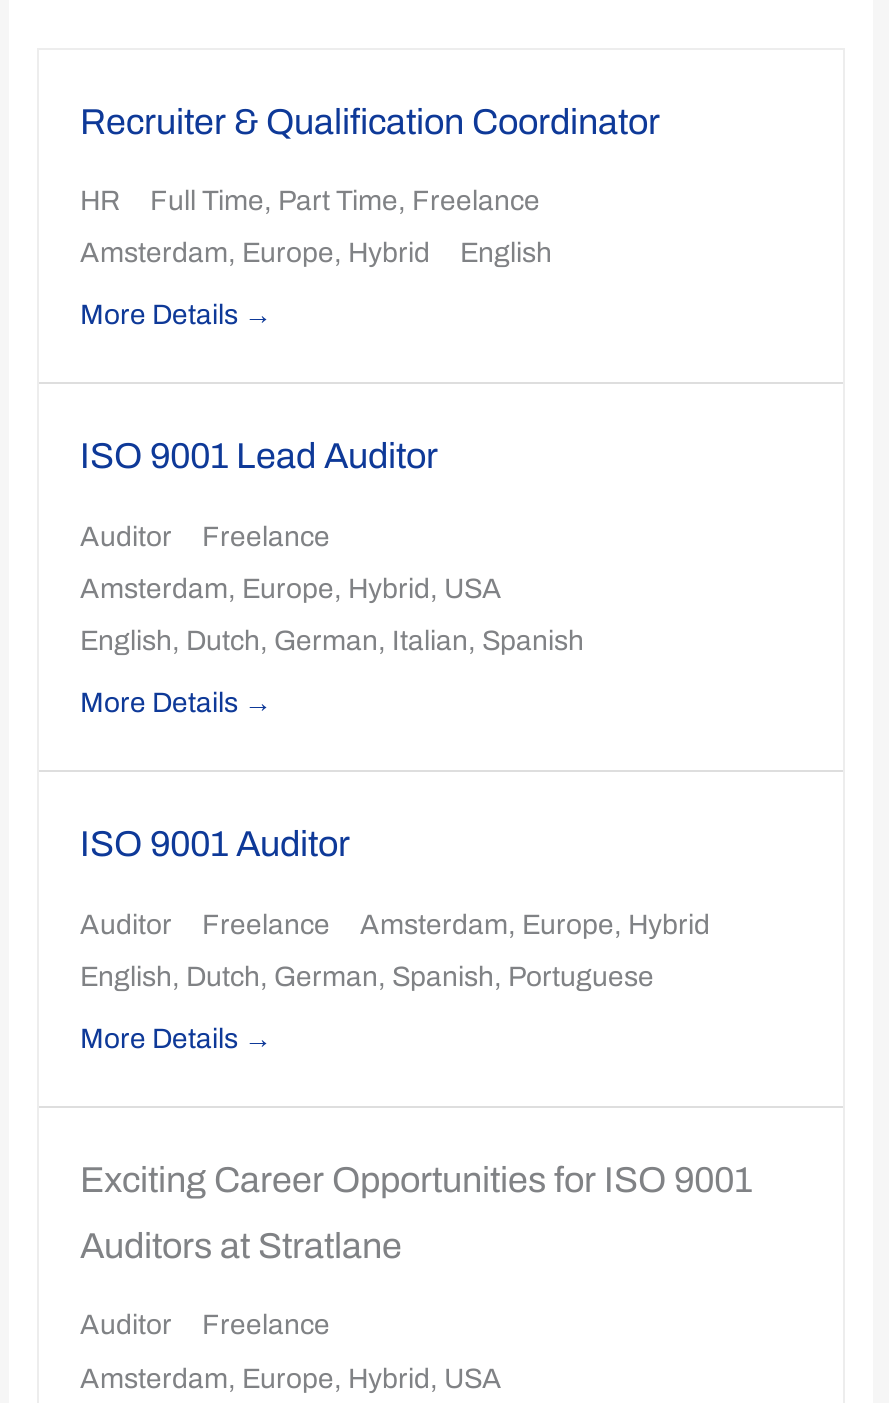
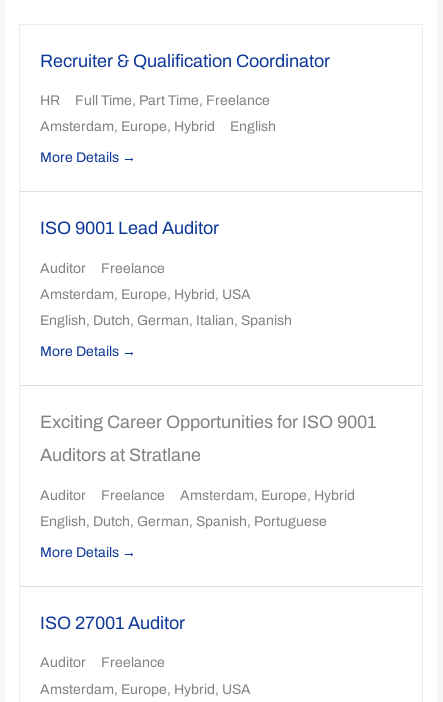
[80,825,350,865] ISO 9001 Auditor -> none
moved [80,909,710,1054] -> [40,488,355,560]: Auditor | Freelance | Amsterdam Europe Hybrid | English Dutch German Spanish Portuguese | More Details
none -> [40,613,185,633] ISO 27001 Auditor
moved [80,1160,752,1266] -> [40,412,376,465]: Exciting Career Opportunities for ISO 9001 | Auditors at Stratlane

